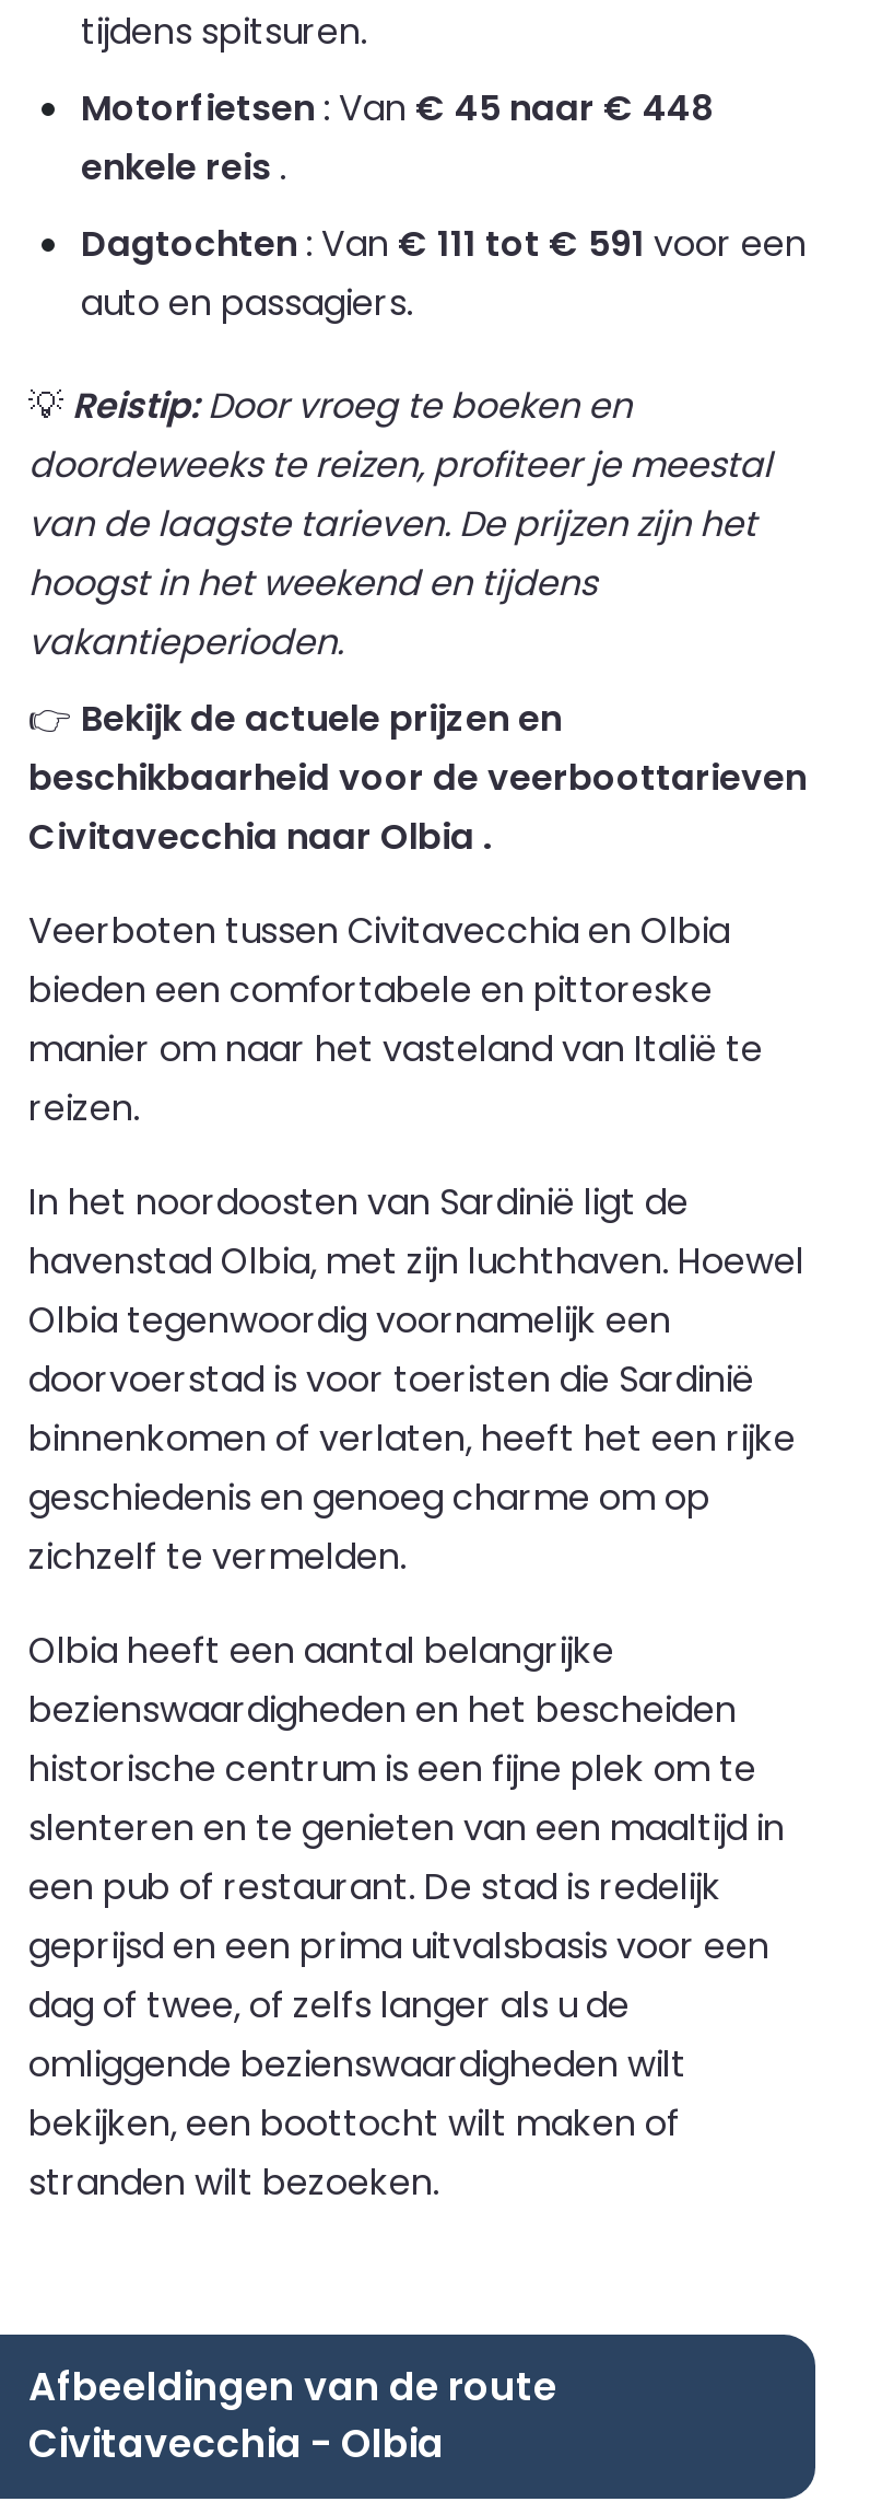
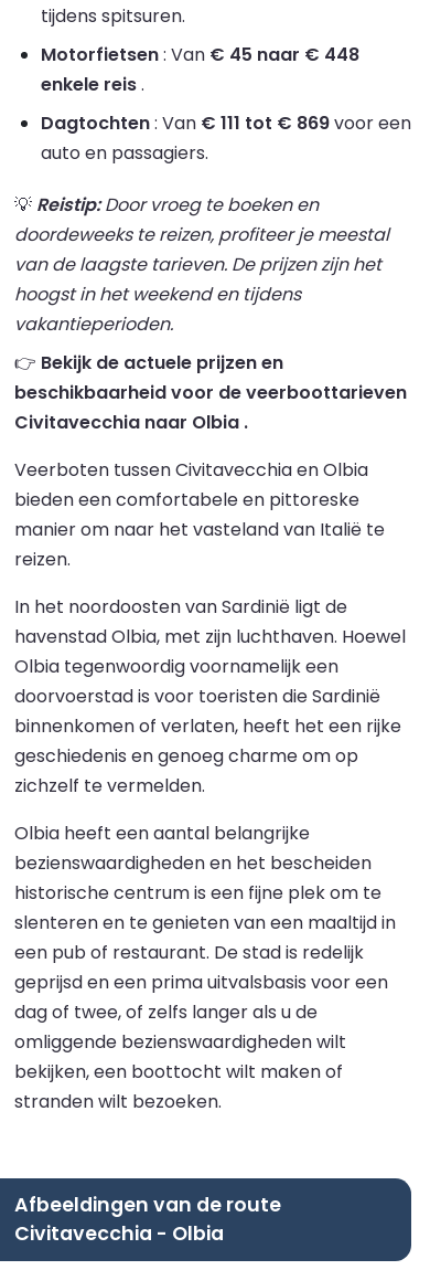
[81,219,807,269] Dagtochten: Van € 111 tot € 591 voor een -> [41,110,411,136] Dagtochten: Van € 111 tot € 869 voor een

